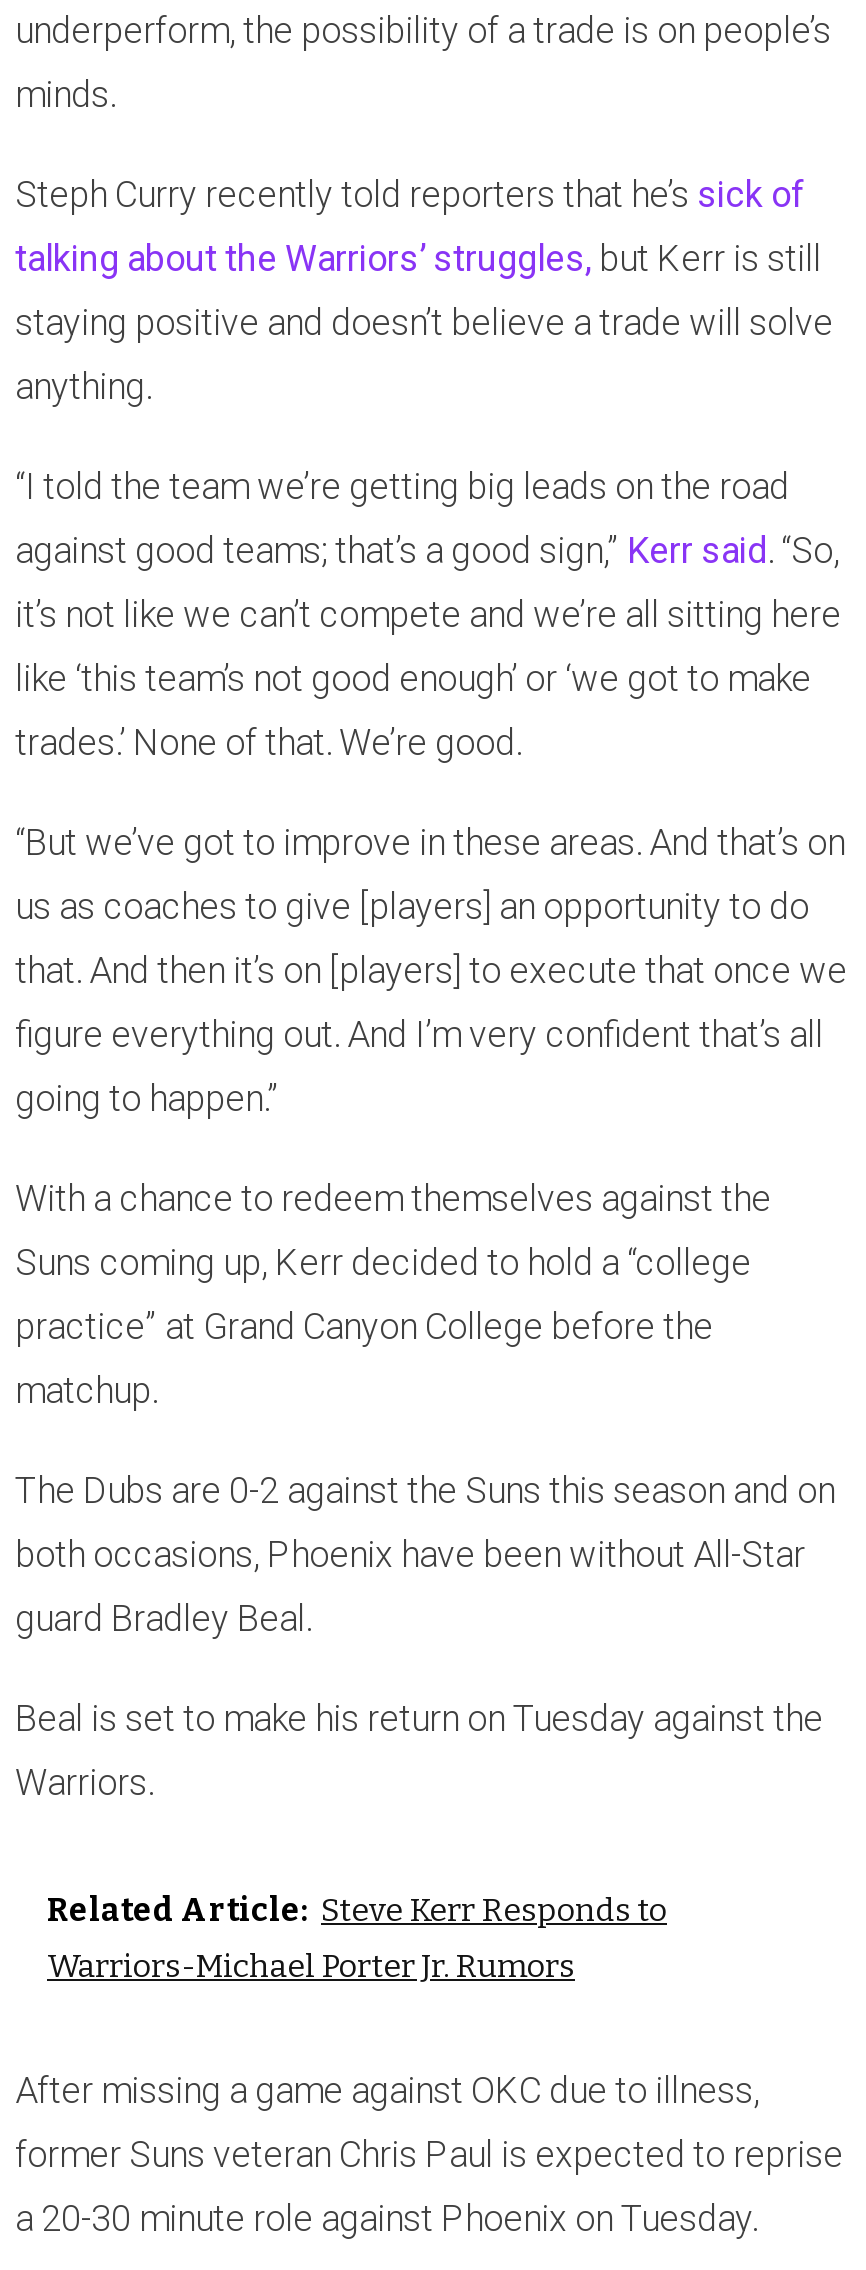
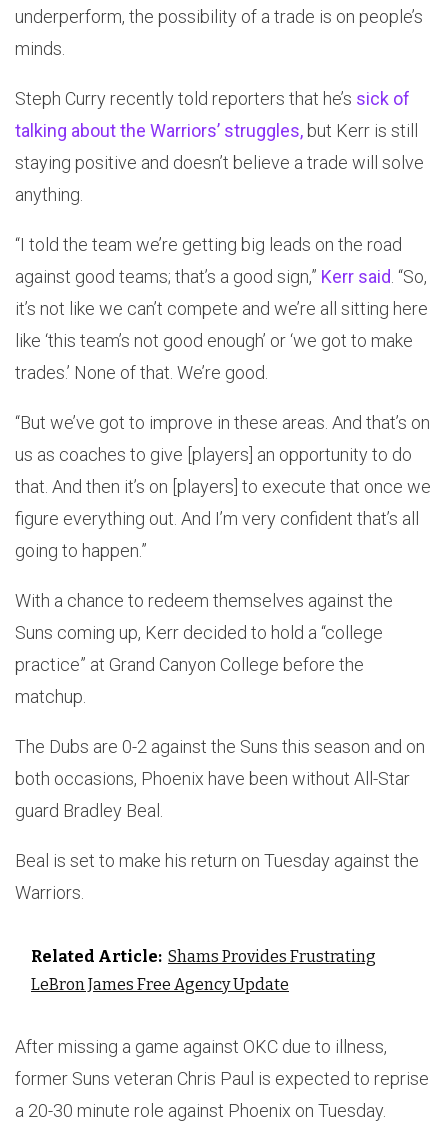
[47,1891,667,1929] Related Article: Steve Kerr Responds to -> [31,947,376,966] Related Article: Shams Provides Frustrating
[47,1947,575,1985] Warriors-Michael Porter Jr. Rumors -> [31,975,289,994] LeBron James Free Agency Update

